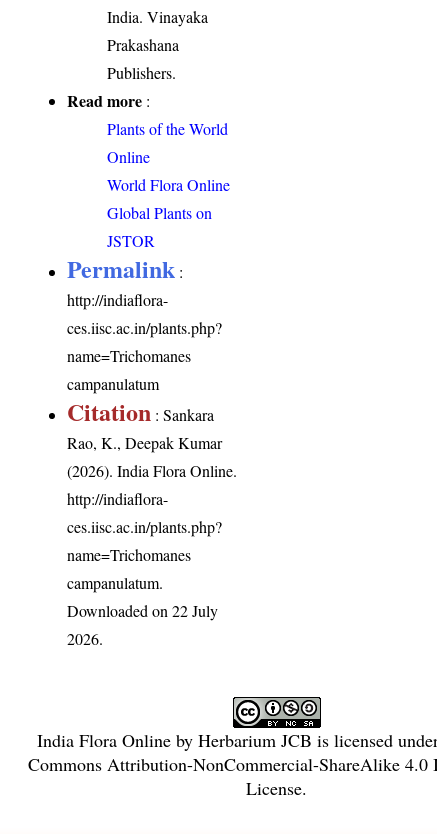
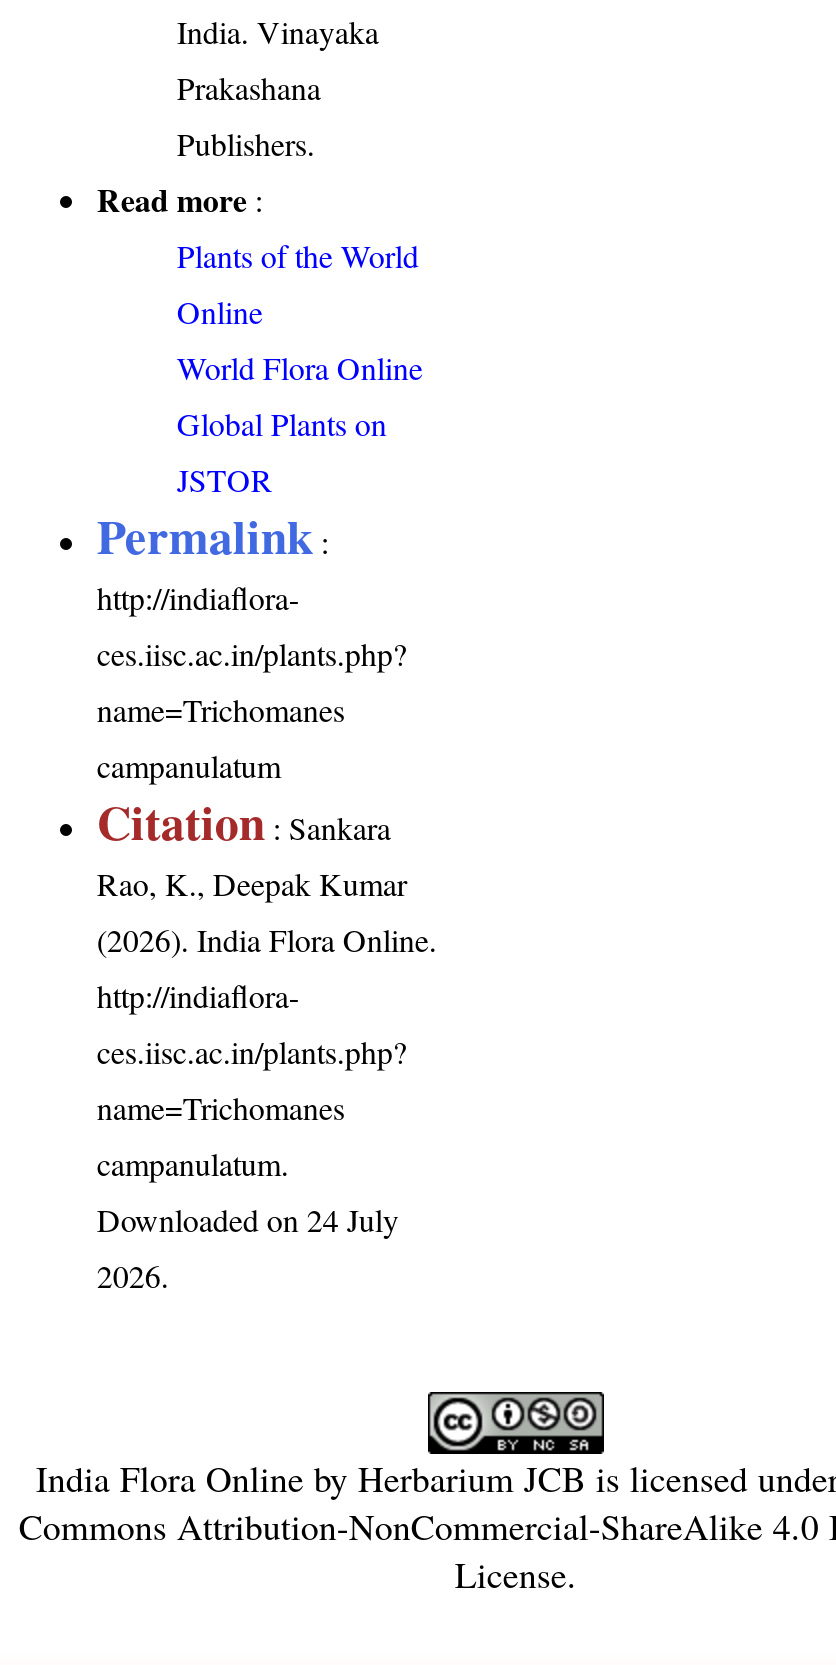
[67,599,218,620] Downloaded on 22 July -> [97,1197,399,1239] Downloaded on 24 July

